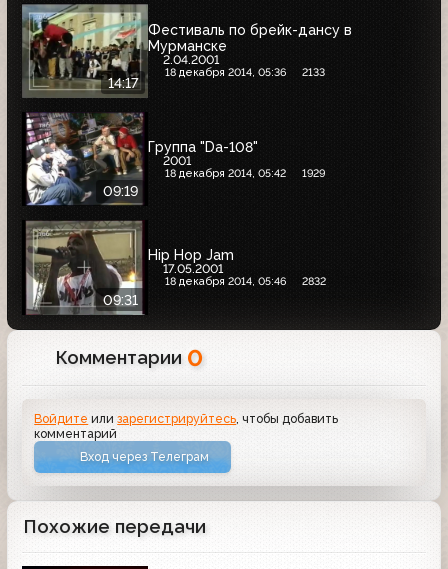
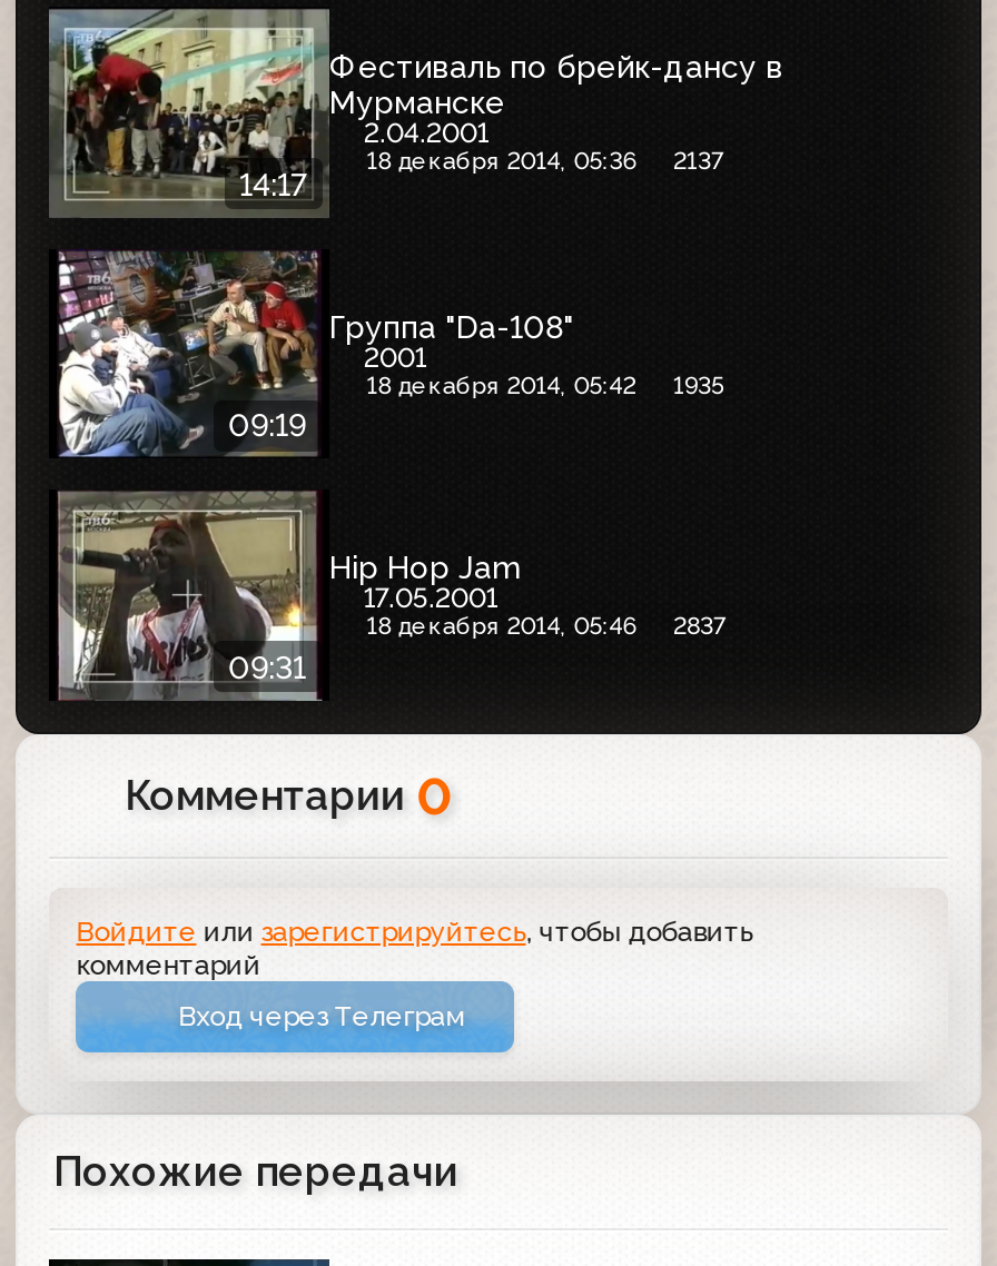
[165,66,325,79] 18 декабря 2014, 05:36 2133 -> [367,147,724,176] 18 декабря 2014, 05:36 2137
[165,167,325,180] 18 декабря 2014, 05:42 1929 -> [367,371,724,400] 18 декабря 2014, 05:42 1935
[165,275,326,288] 18 декабря 2014, 05:46 2832 -> [367,612,727,641] 18 декабря 2014, 05:46 2837

